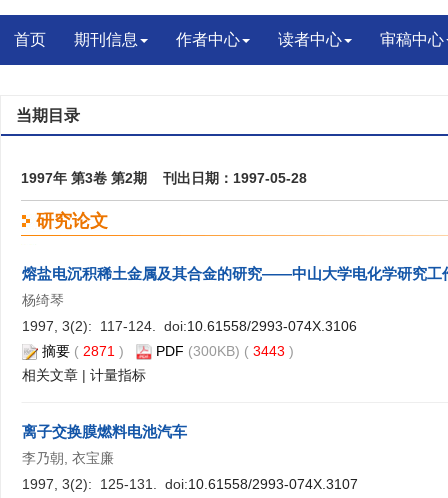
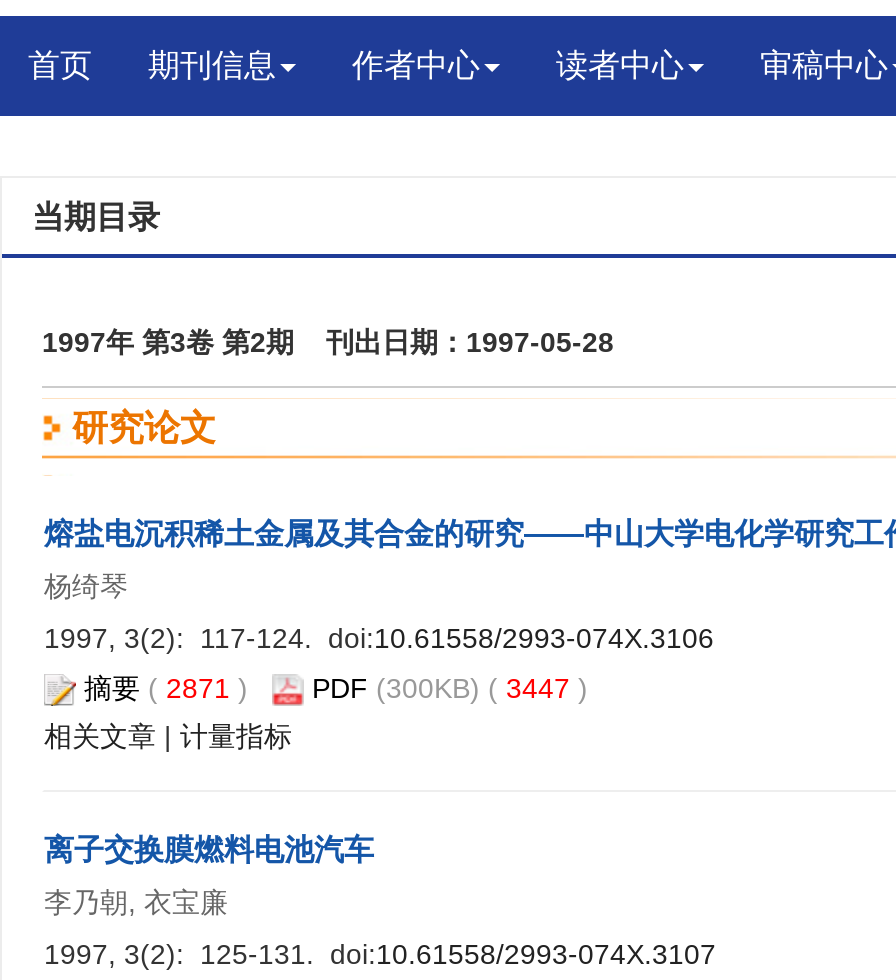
[42,343,302,359] 摘要(2871) PDF (300KB) (3443) -> [84,672,604,704] 摘要(2871) PDF (300KB) (3447)

